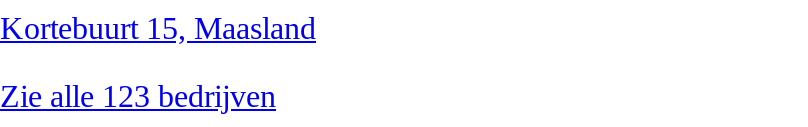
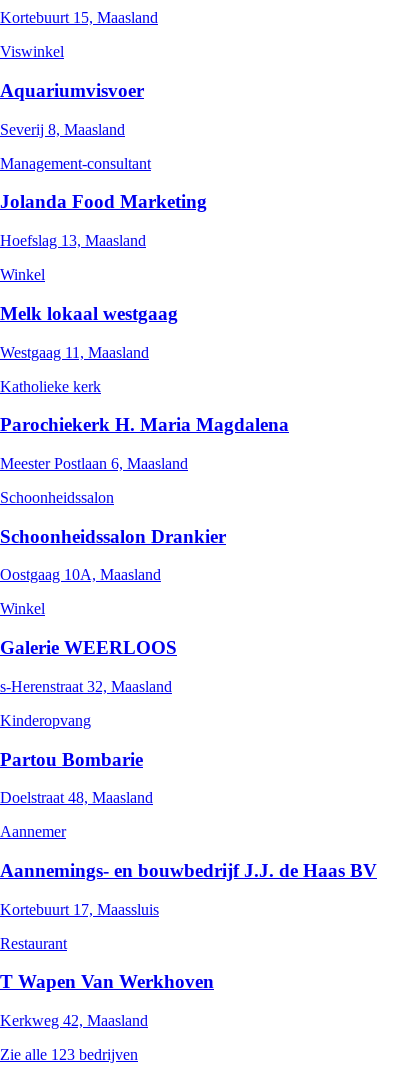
none -> [0,43,377,1029] Viswinkel | Aquariumvisvoer | Severij 8, Maasland | Management-consultant | Jolanda Food Marketing | Hoefslag 13, Maasland | Winkel | Melk lokaal westgaag | Westgaag 11, Maasland | Katholieke kerk | Parochiekerk H. Maria Magdalena | Meester Postlaan 6, Maasland | Schoonheidssalon | Schoonheidssalon Drankier | Oostgaag 10A, Maasland | Winkel | Galerie WEERLOOS | s-Herenstraat 32, Maasland | Kinderopvang | Partou Bombarie | Doelstraat 48, Maasland | Aannemer | Aannemings- en bouwbedrijf J.J. de Haas BV | Kortebuurt 17, Maassluis | Restaurant | T Wapen Van Werkhoven | Kerkweg 42, Maasland

